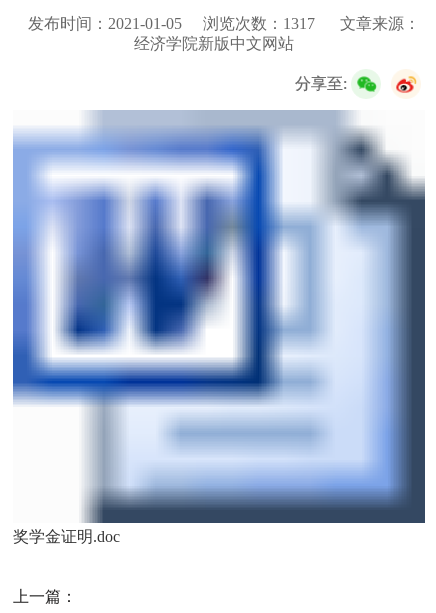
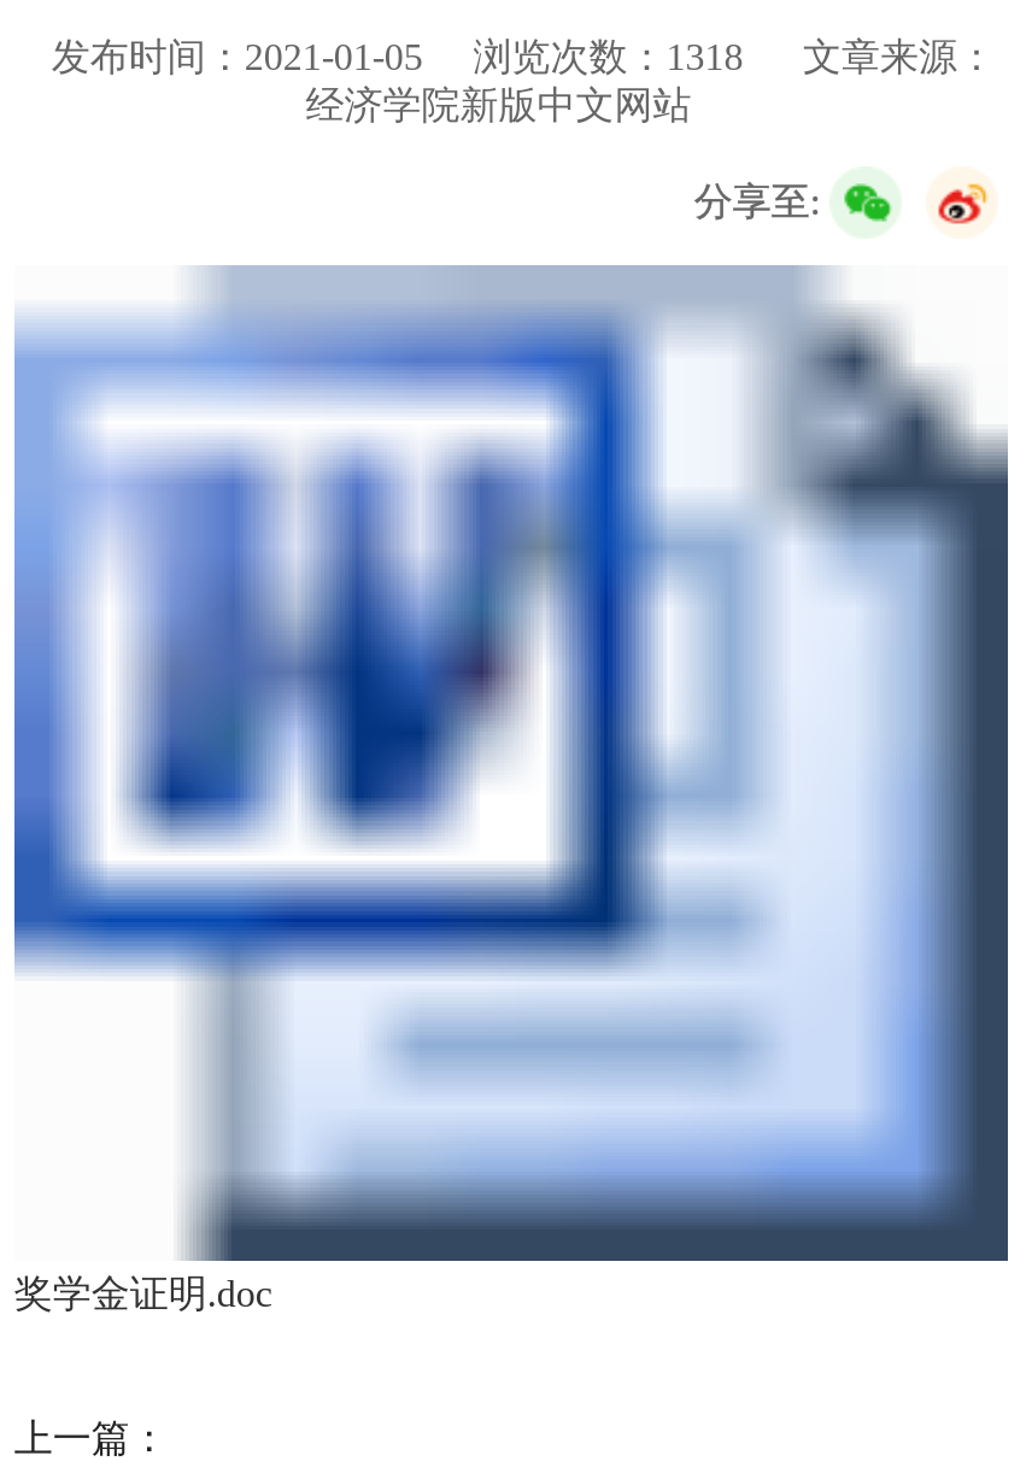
[203,15,319,32] 浏览次数：1317 -> [473,37,753,78] 浏览次数：1318

